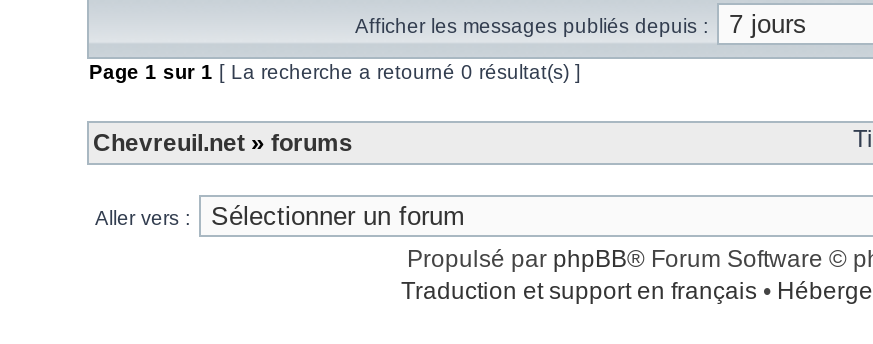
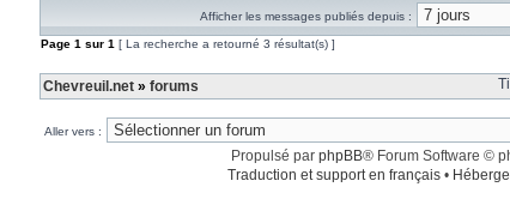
[89,61,581,83] Page 1 sur 1 [ La recherche a retourné 0 résultat(s) ] -> [41,37,335,50] Page 1 sur 1 [ La recherche a retourné 3 résultat(s) ]

